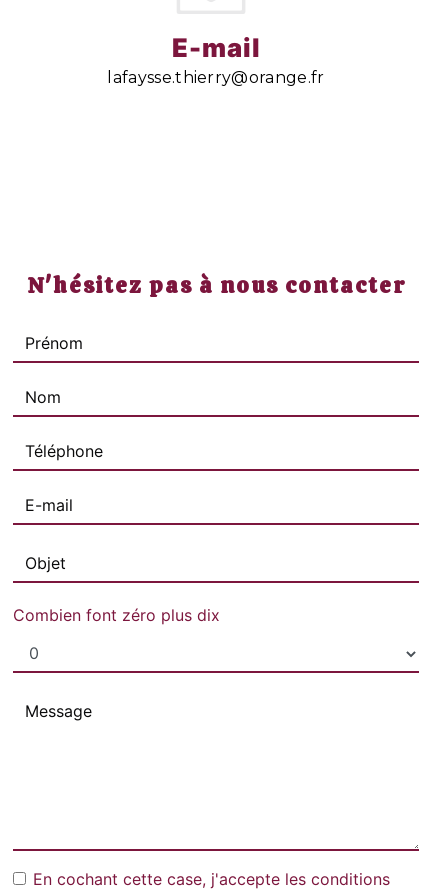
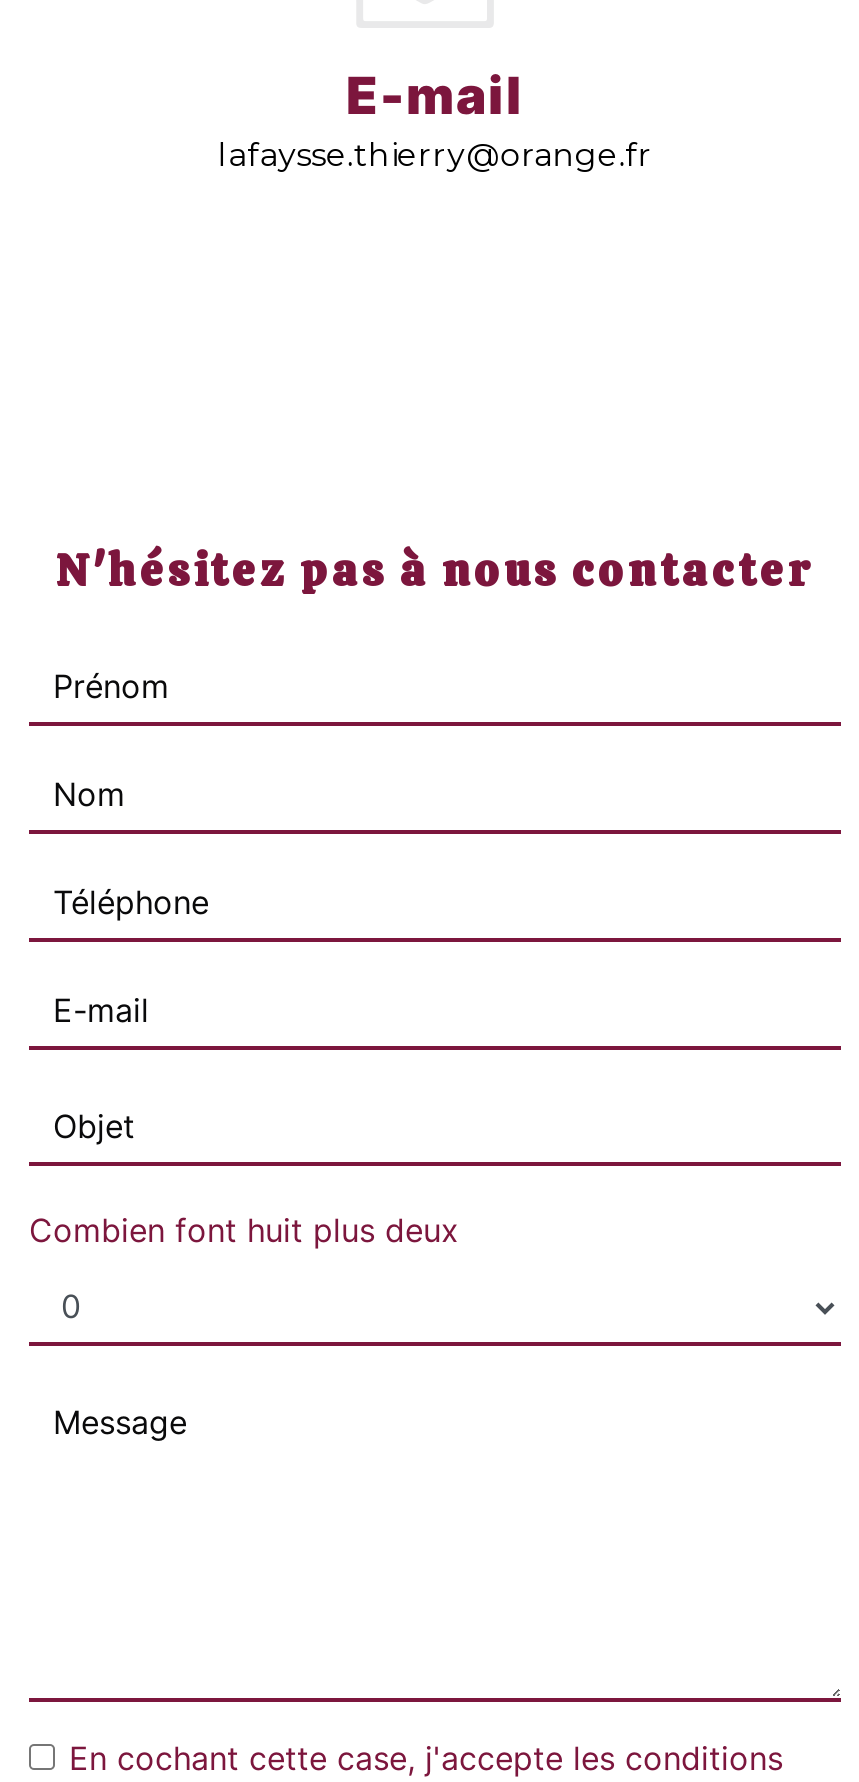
[13,605,220,625] Combien font zéro plus dix -> [29,1210,459,1250] Combien font huit plus deux

